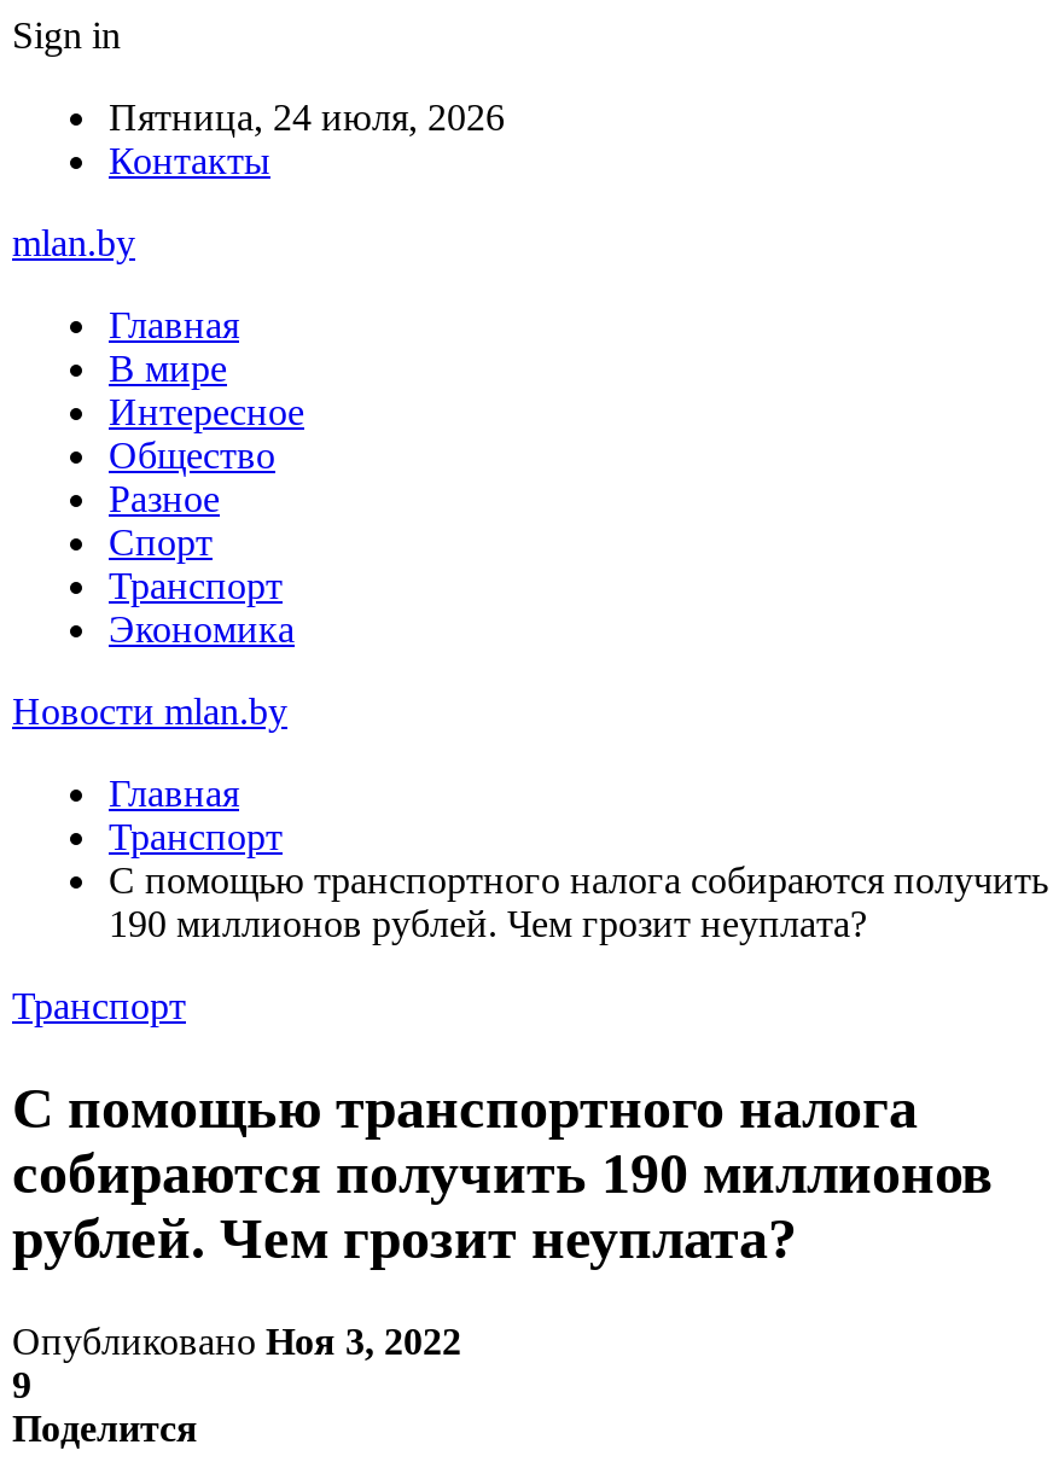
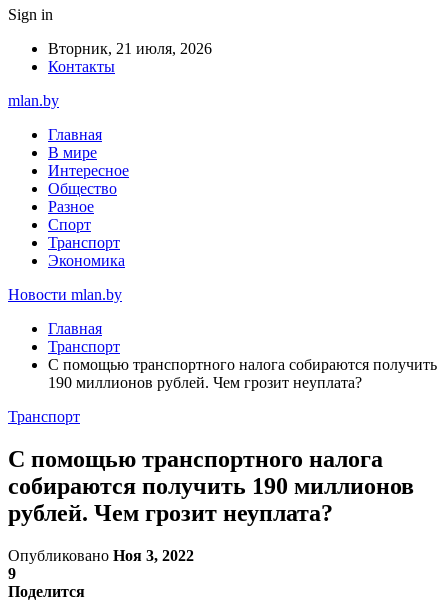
[109,97,505,138] Пятница, 24 июля, 2026 -> [48,40,212,57] Вторник, 21 июля, 2026

